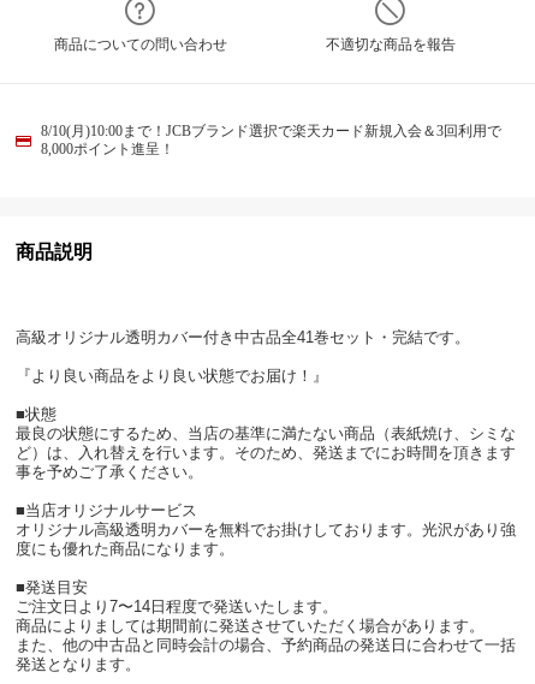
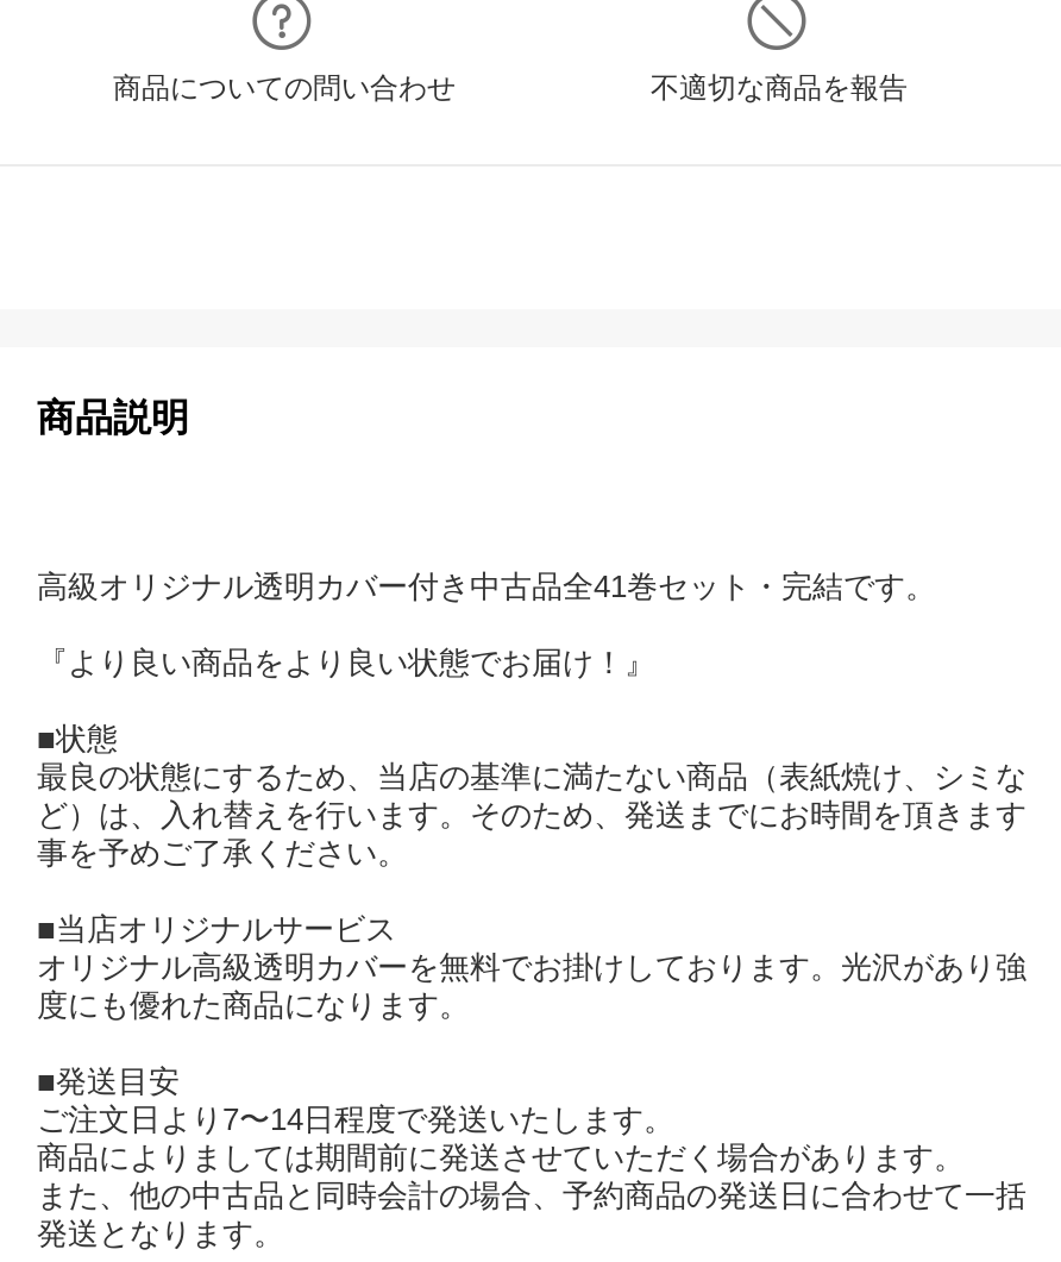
[41,123,501,157] 8/10(月)10:00まで！JCBブランド選択で楽天カード新規入会＆3回利用で | 8,000ポイント進呈！ -> none

